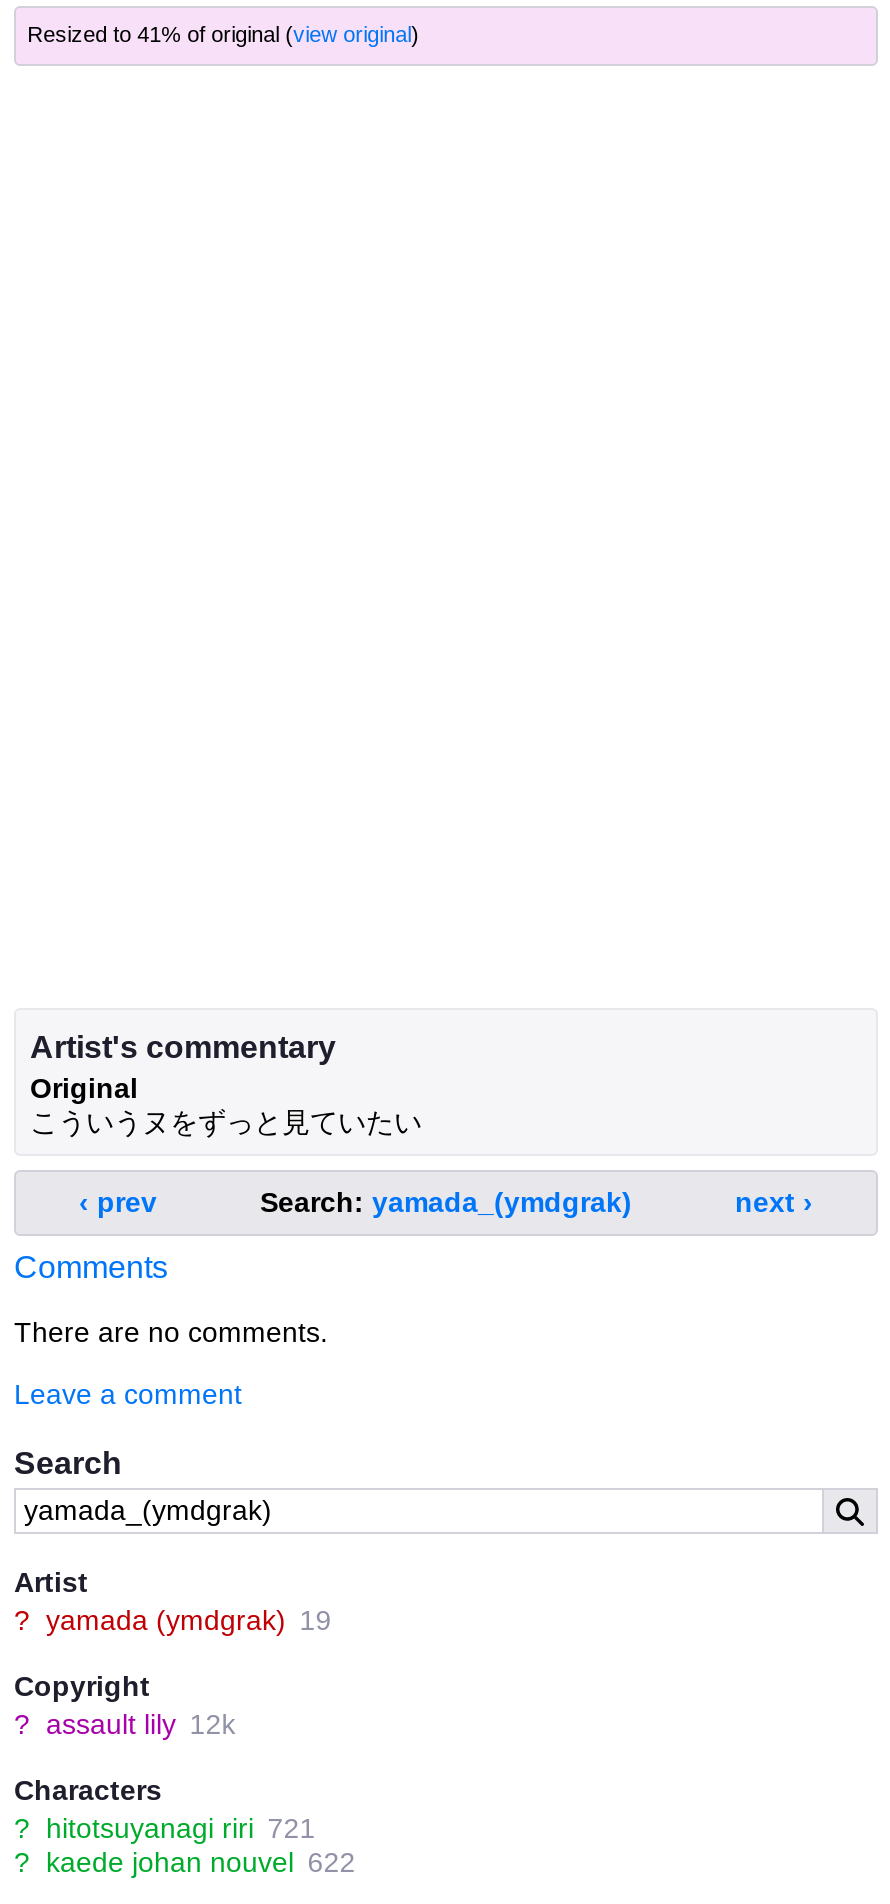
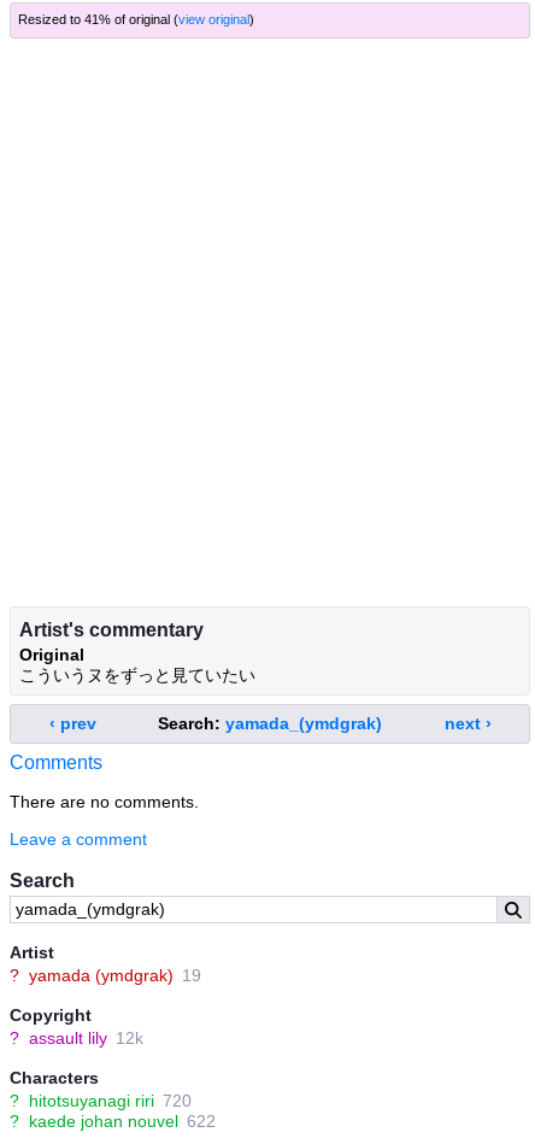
[14,1812,316,1844] ? hitotsuyanagi riri 721 -> [10,1091,191,1110] ? hitotsuyanagi riri 720

